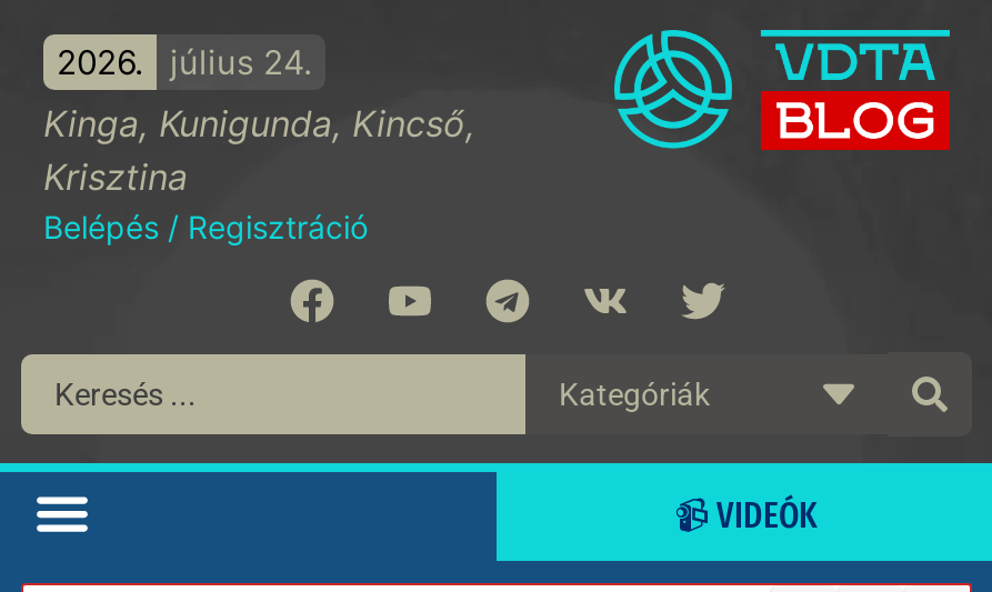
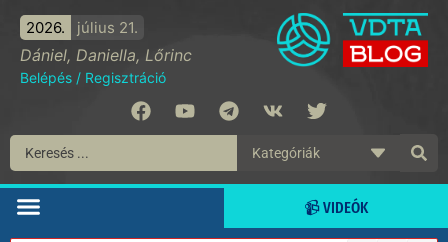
[43,41,474,199] július 24. | Kinga, Kunigunda, Kincső, | Krisztina -> [20,18,192,65] július 21. | Dániel, Daniella, Lőrinc

